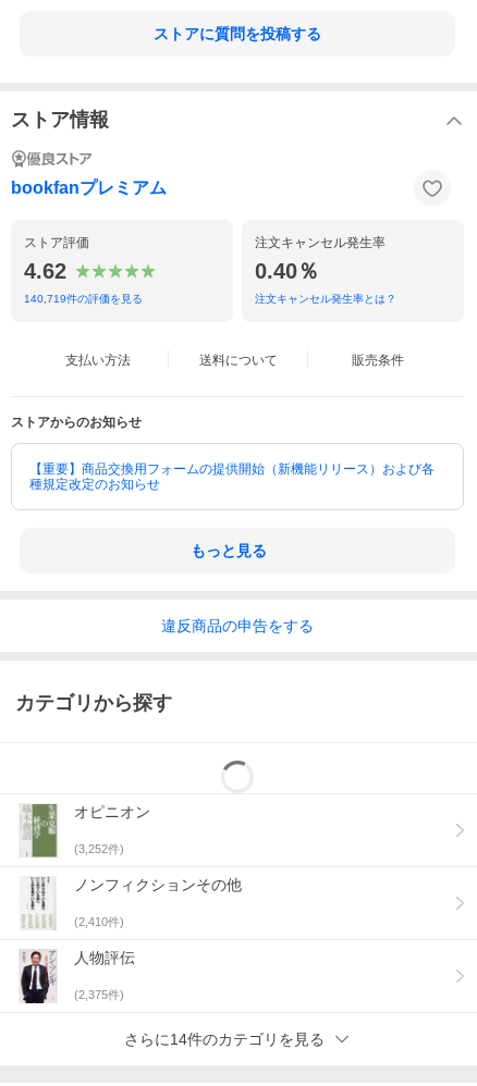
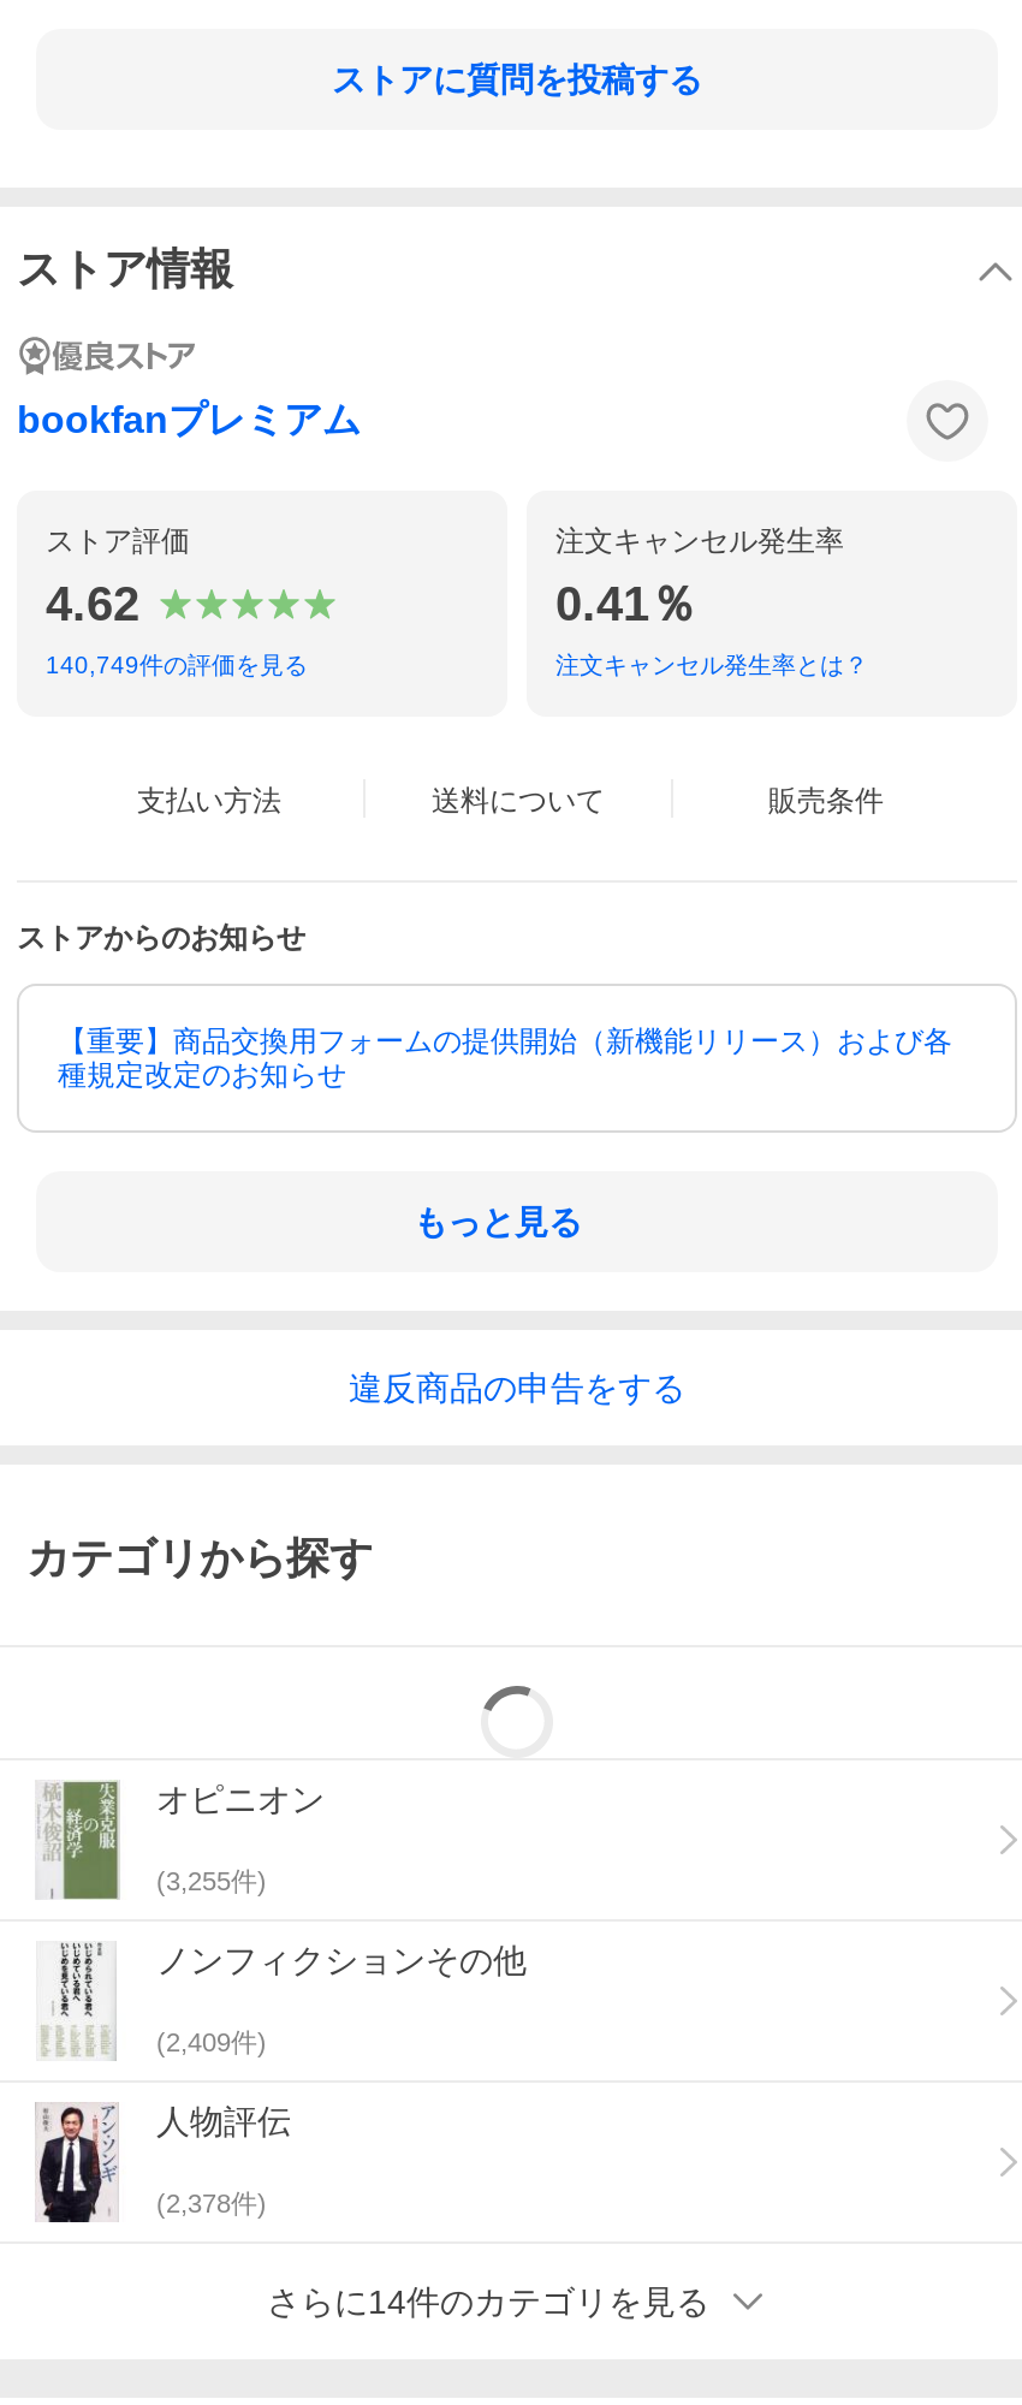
[255,259,319,283] 0.40％ -> [555,578,697,631] 0.41％
[24,293,143,305] 140,719件の評価を見る -> [46,652,308,679] 140,749件の評価を見る
[74,842,124,855] (3,252件) -> [156,1865,267,1894] (3,255件)
[74,915,124,928] (2,410件) -> [156,2026,267,2055] (2,409件)
[74,988,124,1001] (2,375件) -> [156,2187,267,2216] (2,378件)

